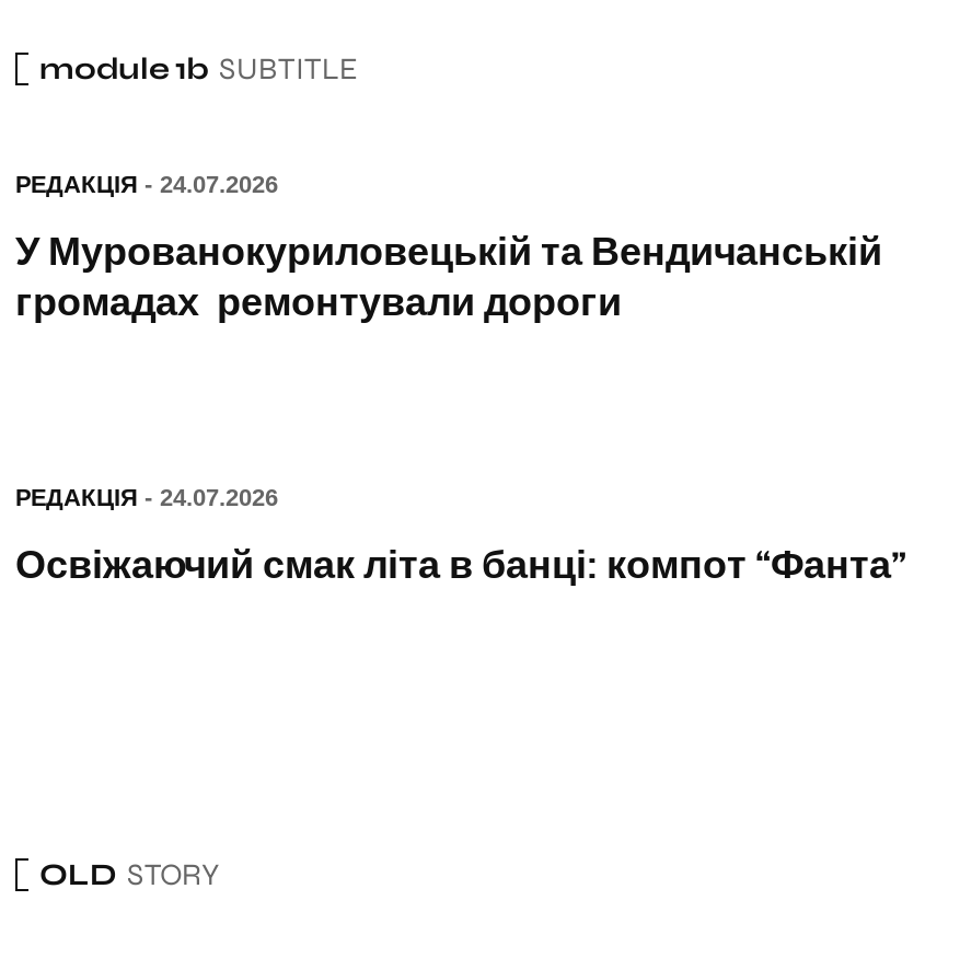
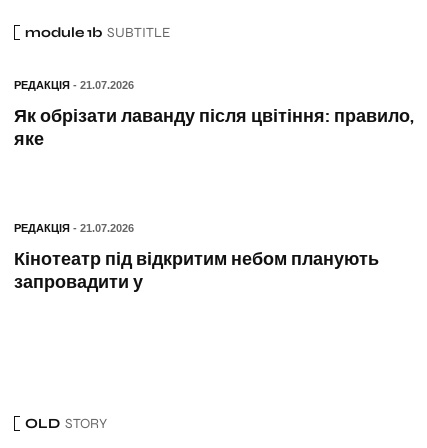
[15,170,278,197] РЕДАКЦІЯ - 24.07.2026 -> [14,79,134,91] РЕДАКЦІЯ - 21.07.2026
[15,228,882,327] У Мурованокуриловецькій та Вендичанській | громадах ремонтували дороги -> [14,105,414,150] Як обрізати лаванду після цвітіння: правило, | яке
[15,484,278,510] РЕДАКЦІЯ - 24.07.2026 -> [14,222,134,234] РЕДАКЦІЯ - 21.07.2026
[15,542,906,590] Освіжаючий смак літа в банці: компот “Фанта” -> [14,248,379,293] Кінотеатр під відкритим небом планують | запровадити у

